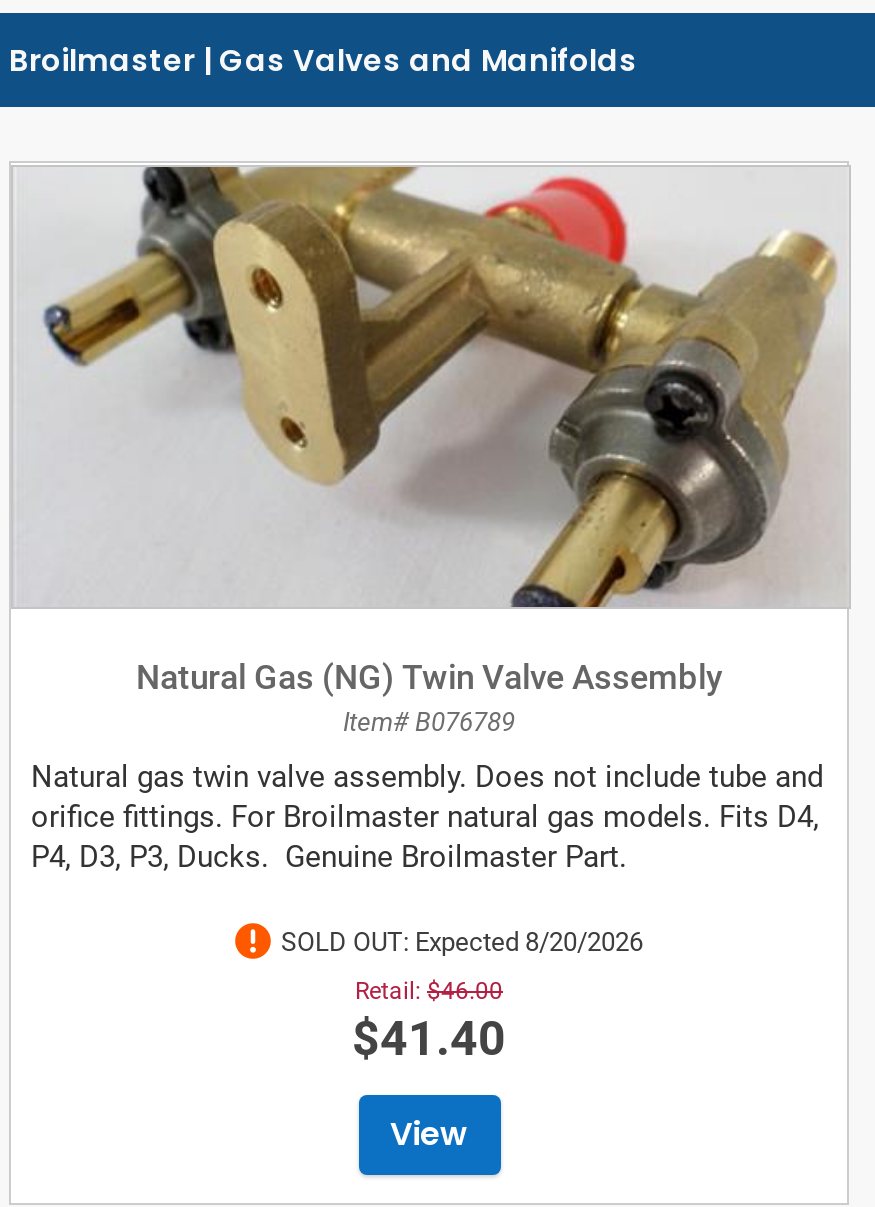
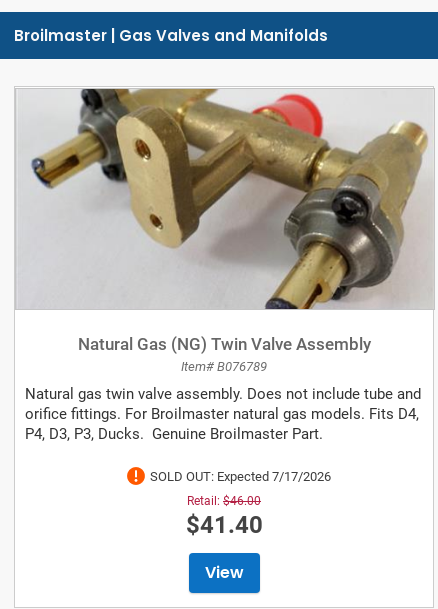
[281,928,643,958] SOLD OUT: Expected 8/20/2026 -> [150,469,331,484] SOLD OUT: Expected 7/17/2026

